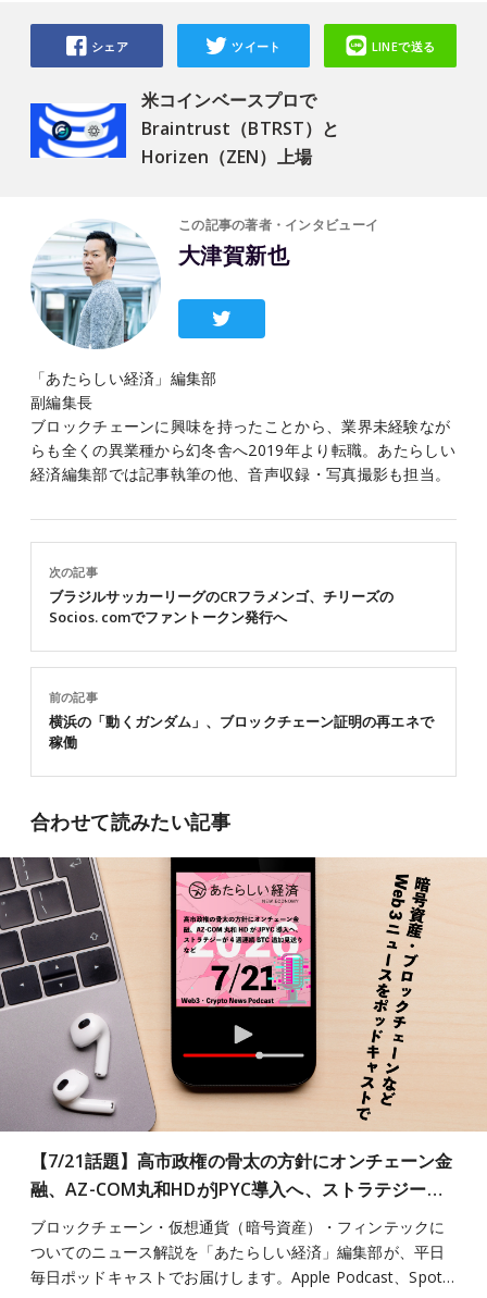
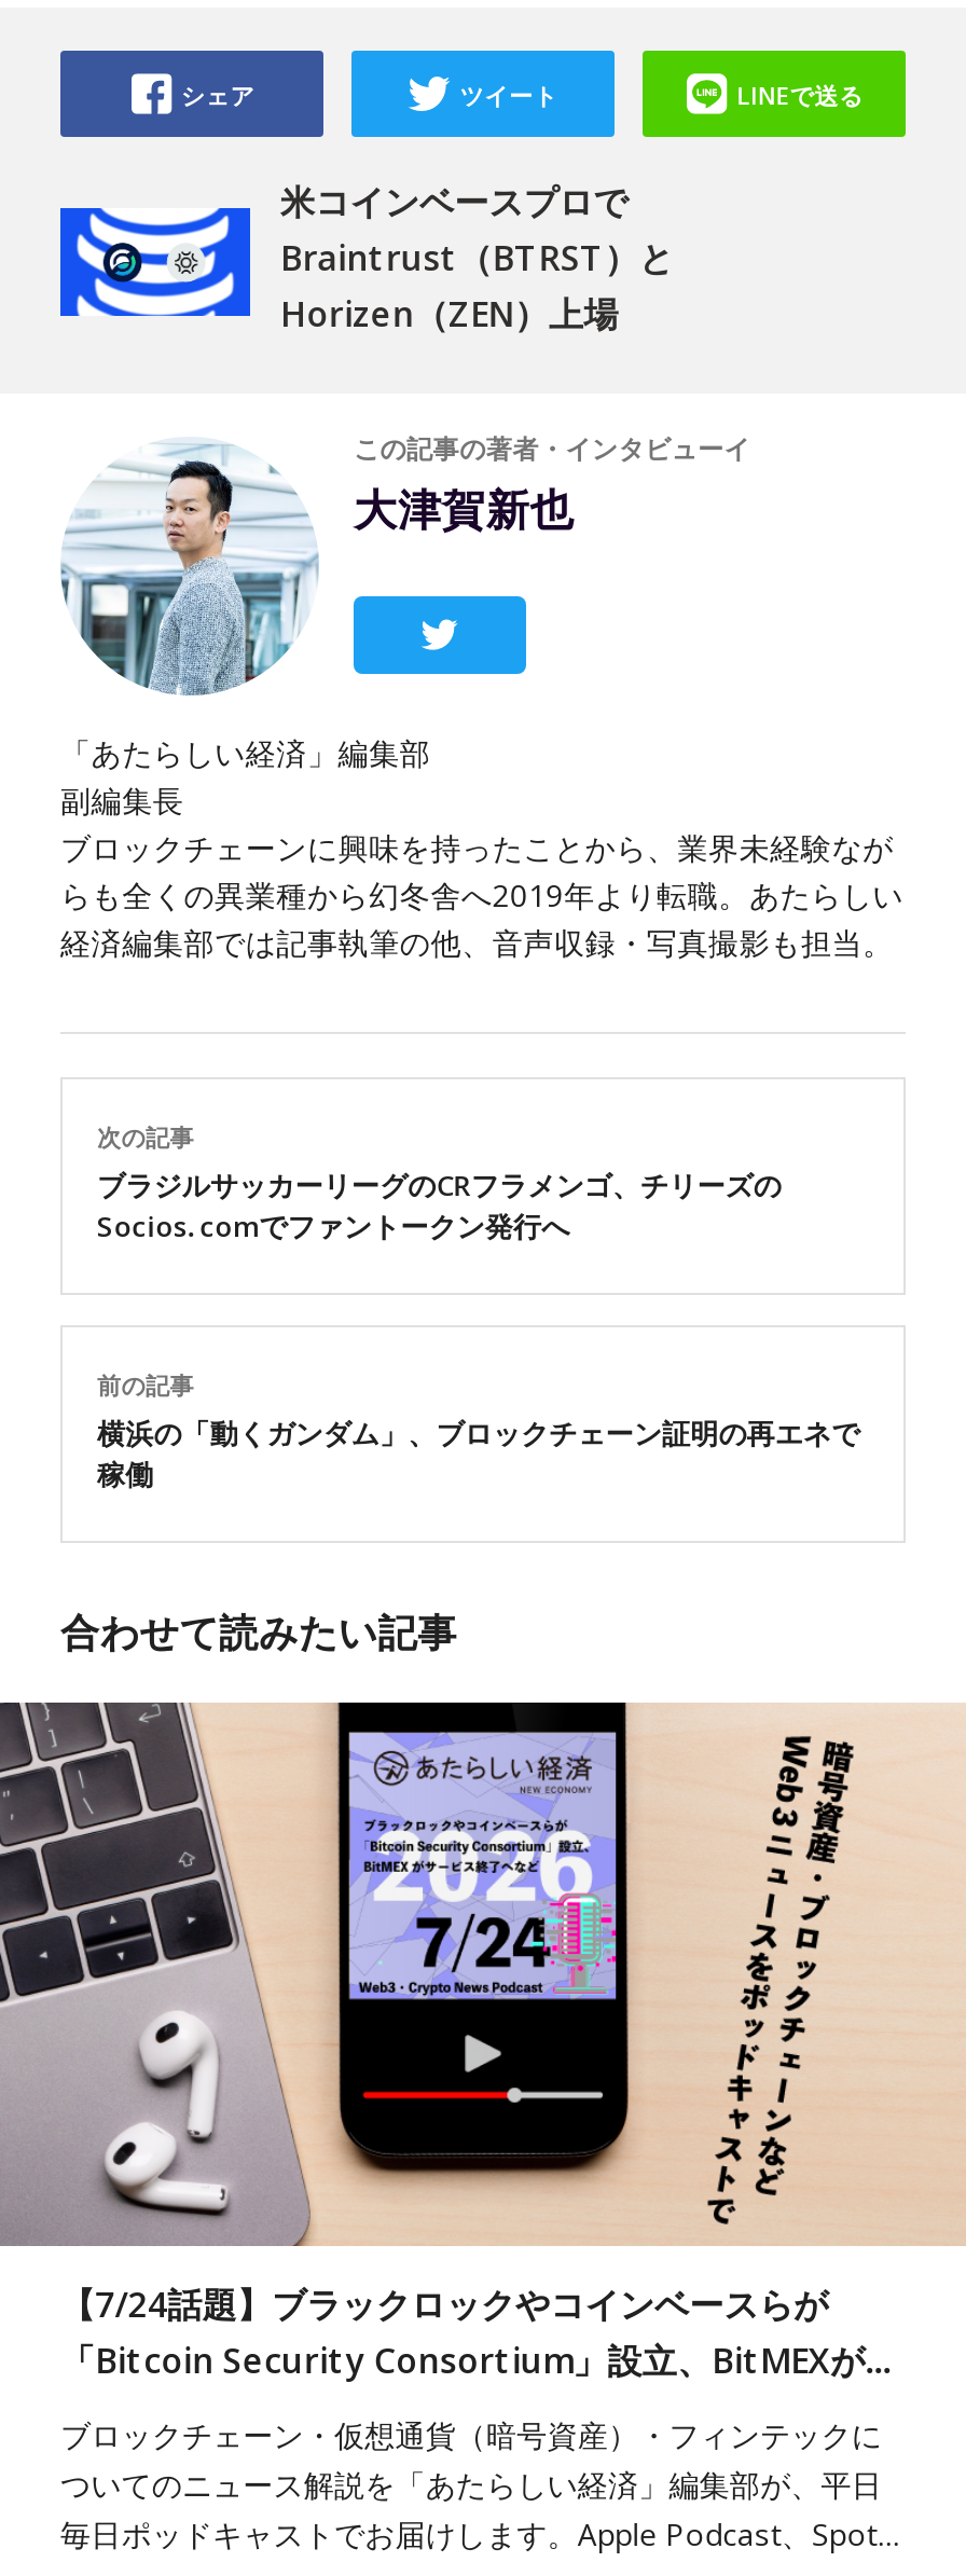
[176,871,311,1008] [image] -> [349,1731,617,2000] [image]
[30,1149,453,1201] 【7/21話題】高市政権の骨太の方針にオンチェーン金 | 融、AZ-COM丸和HDがJPYC導入へ、ストラテジー… -> [60,2281,895,2384] 【7/24話題】ブラックロックやコインベースらが | 「Bitcoin Security Consortium」設立、BitMEXが…

